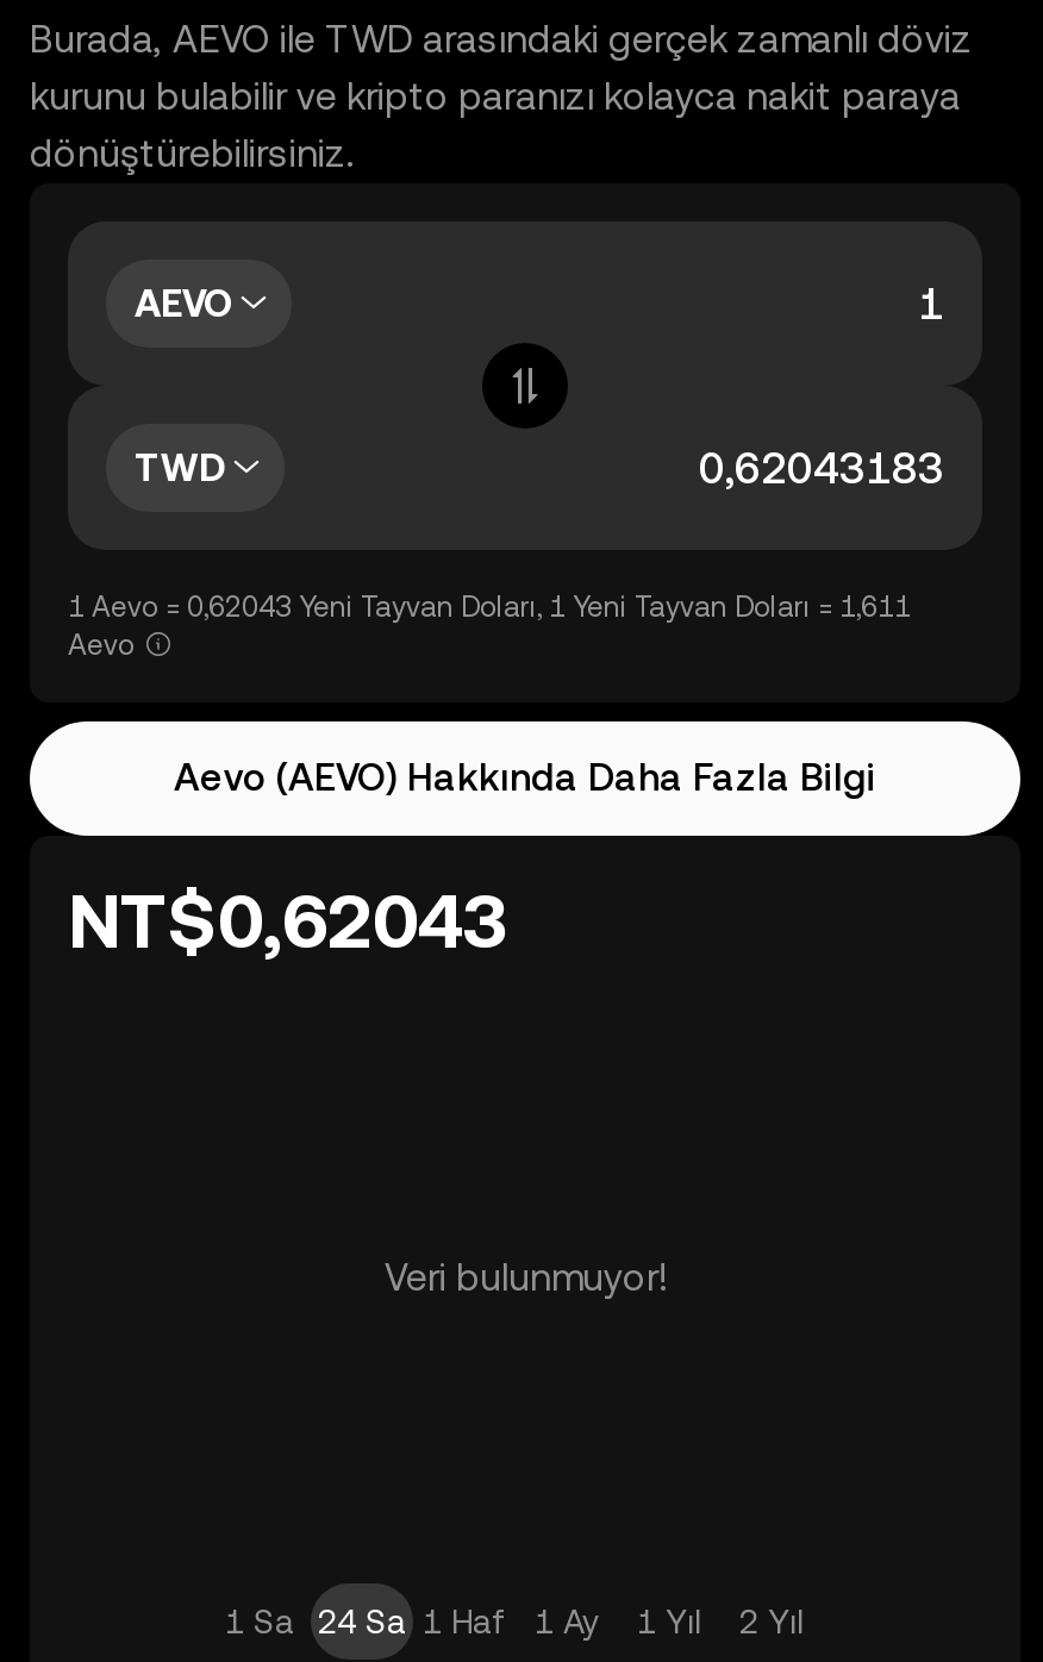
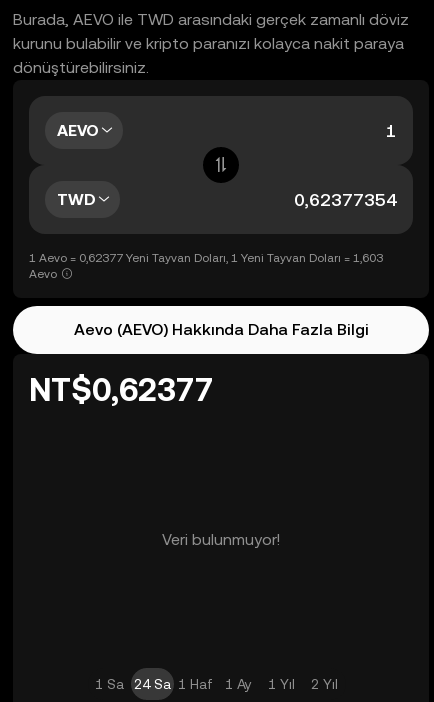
[68,591,911,624] 1 Aevo = 0,62043 Yeni Tayvan Doları, 1 Yeni Tayvan Doları = 1,611 -> [29,251,383,265] 1 Aevo = 0,62377 Yeni Tayvan Doları, 1 Yeni Tayvan Doları = 1,603
[68,876,508,964] NT$0,62043 -> [29,371,214,408] NT$0,62377

